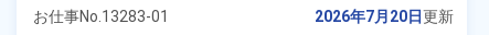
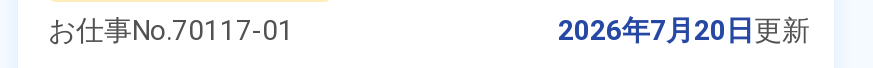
[33,8,169,25] お仕事No.13283-01 -> [48,14,294,46] お仕事No.70117-01

